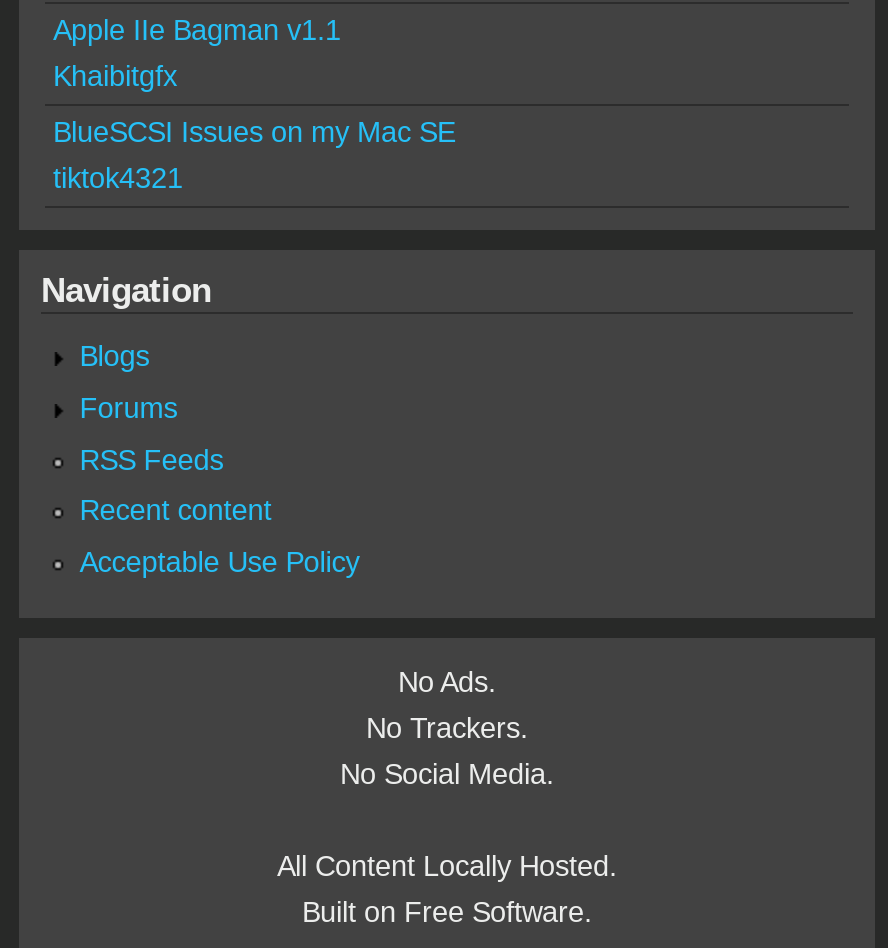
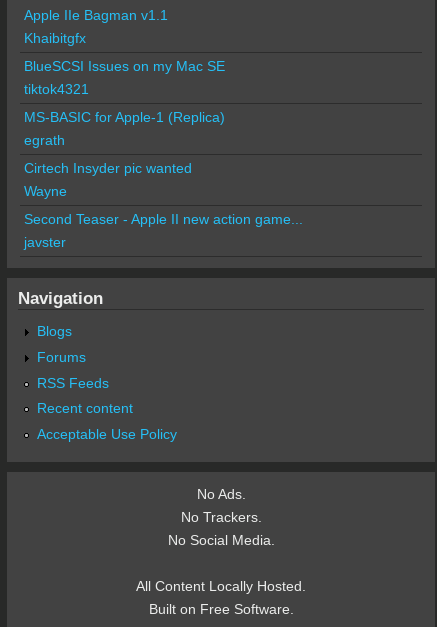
none -> [24,109,303,250] MS-BASIC for Apple-1 (Replica) | egrath | Cirtech Insyder pic wanted | Wayne | Second Teaser - Apple II new action game... | javster

